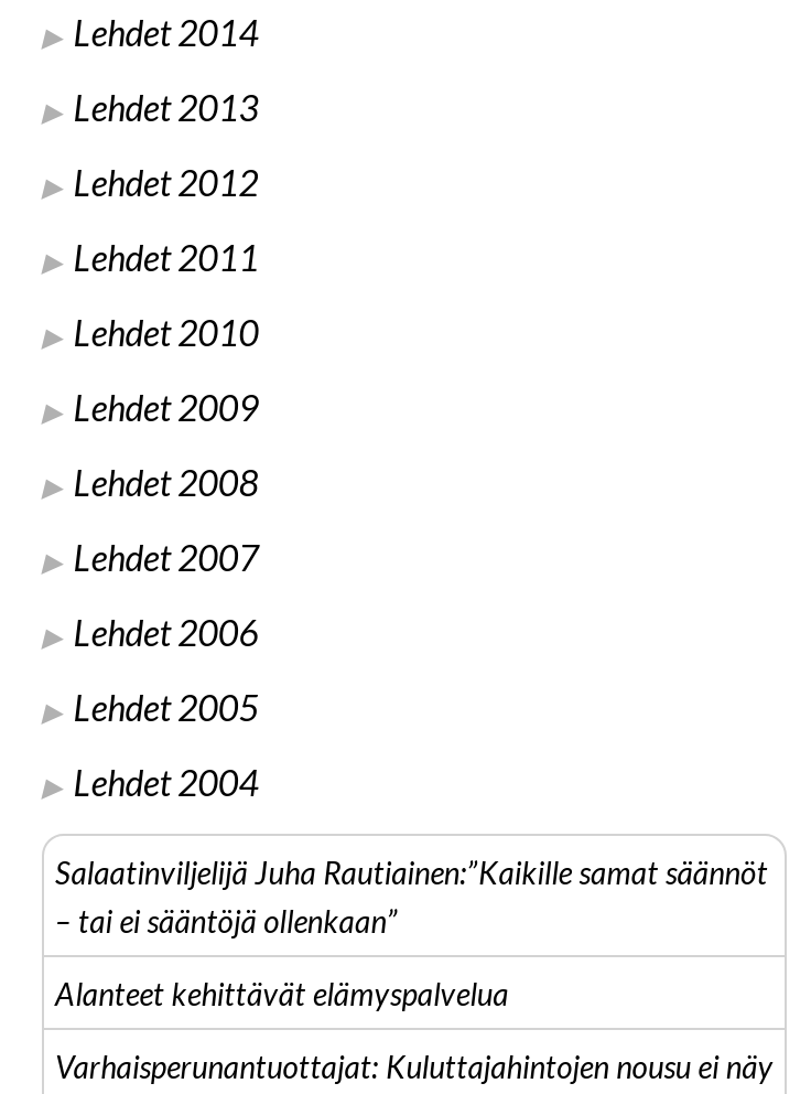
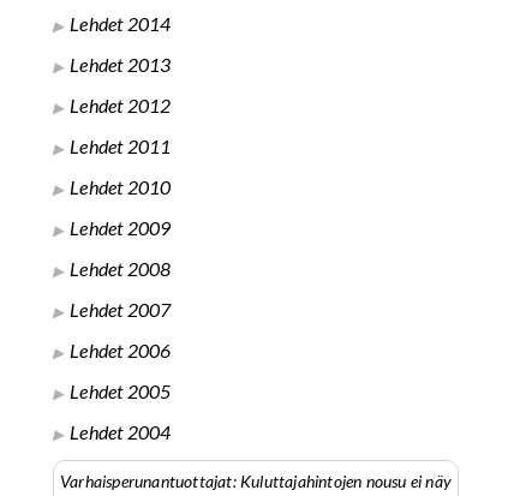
[55,854,768,1012] Salaatinviljelijä Juha Rautiainen:”Kaikille samat säännöt | – tai ei sääntöjä ollenkaan” | Alanteet kehittävät elämyspalvelua -> none

